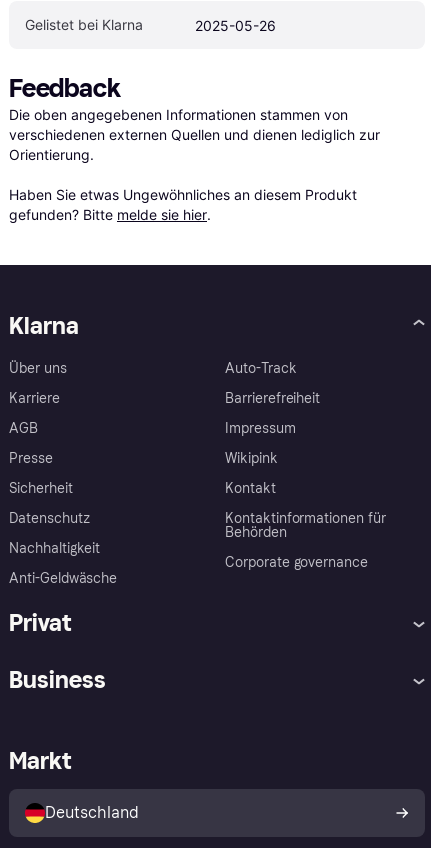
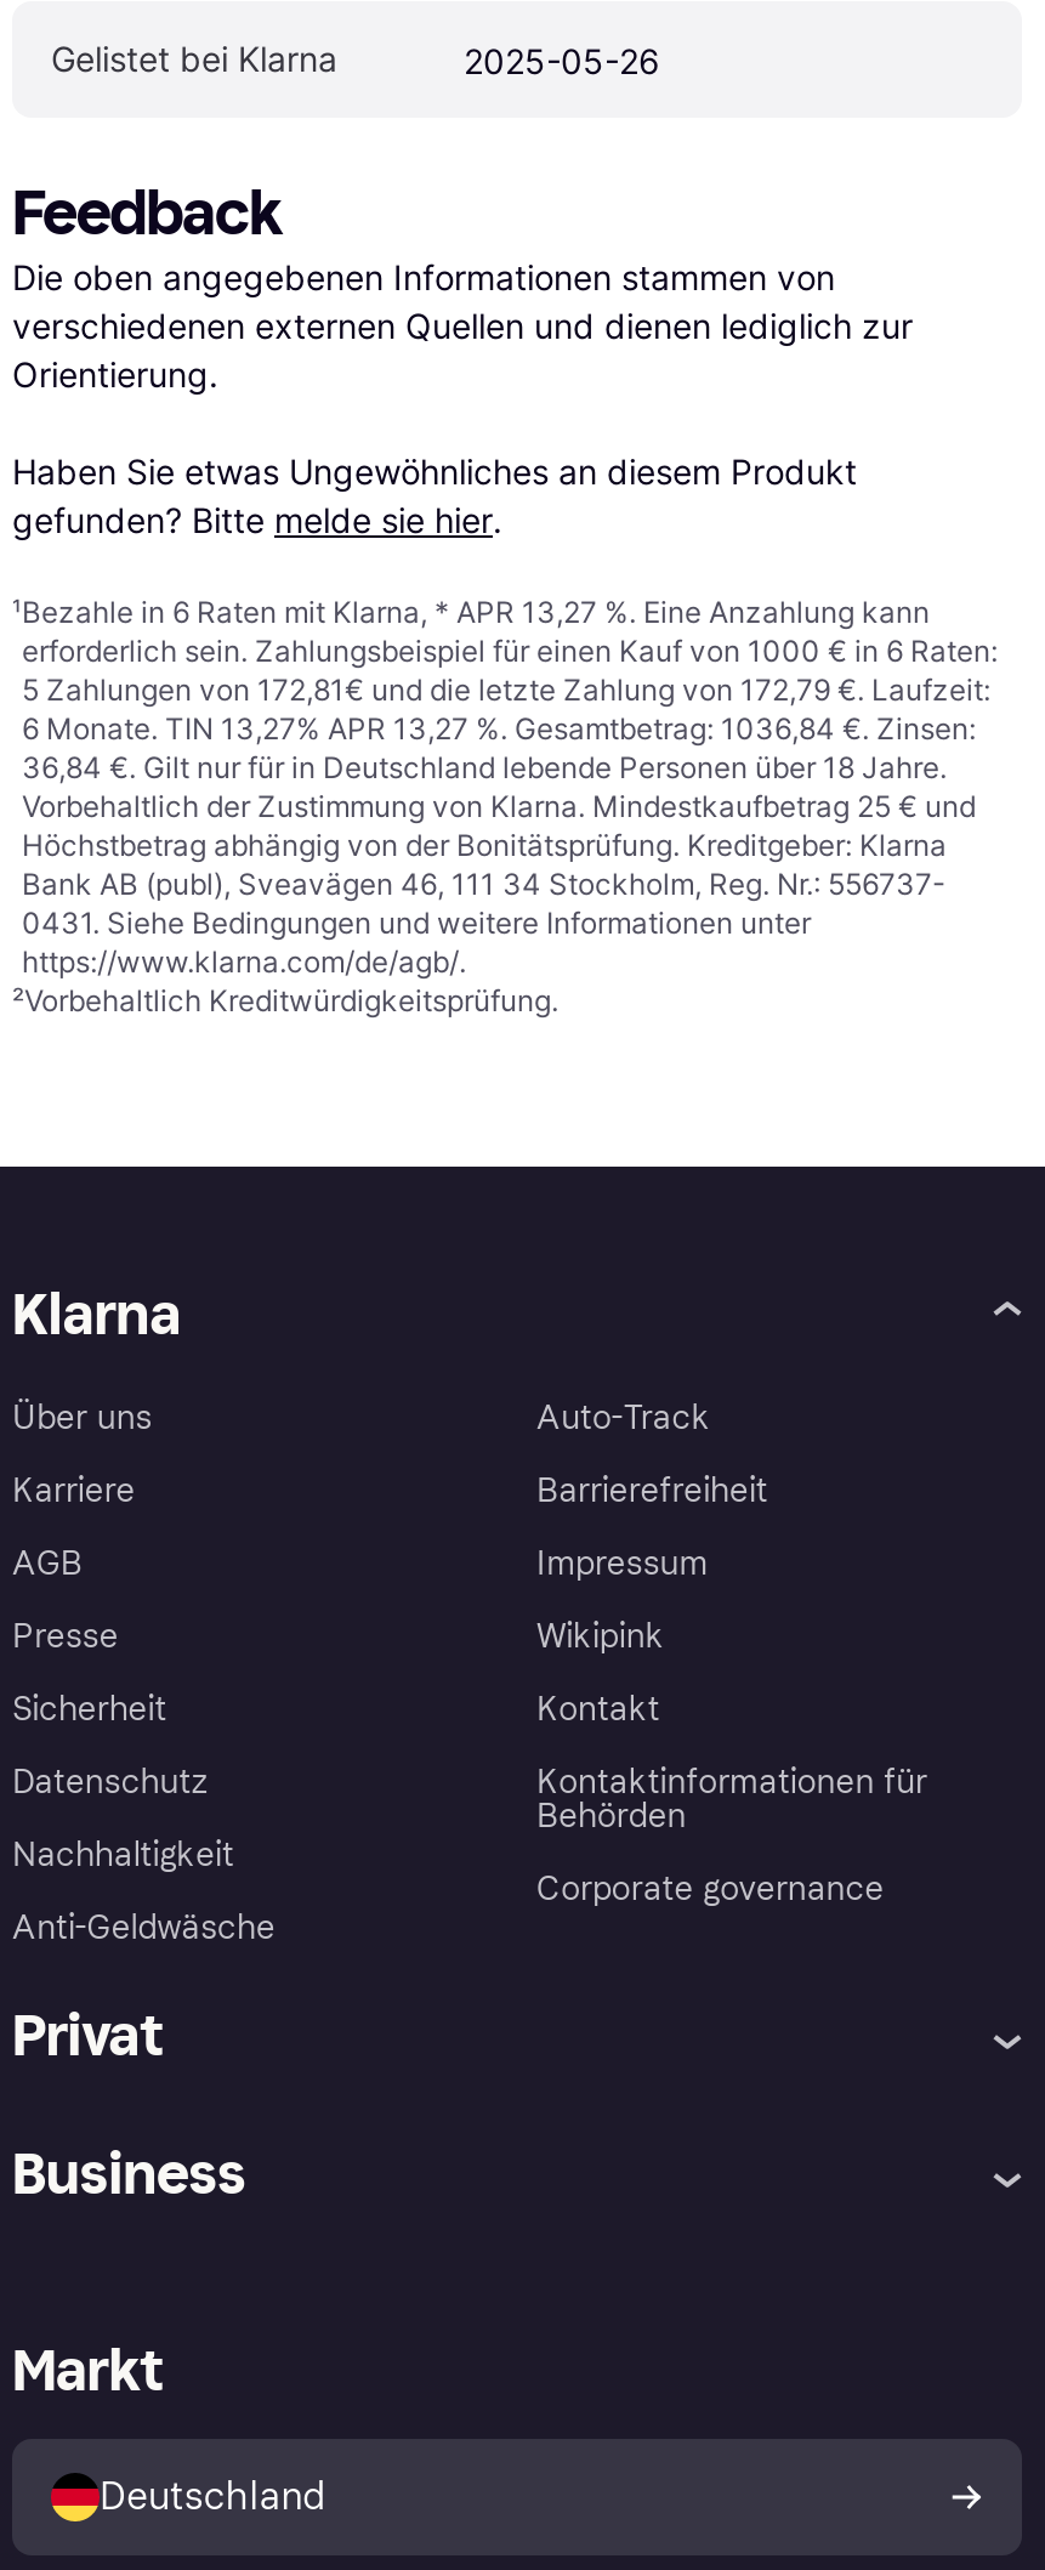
none -> [12,594,998,1019] ¹Bezahle in 6 Raten mit Klarna, * APR 13,27 %. Eine Anzahlung kann | erforderlich sein. Zahlungsbeispiel für einen Kauf von 1000 € in 6 Raten: | 5 Zahlungen von 172,81€ und die letzte Zahlung von 172,79 €. Laufzeit: | 6 Monate. TIN 13,27% APR 13,27 %. Gesamtbetrag: 1036,84 €. Zinsen: | 36,84 €. Gilt nur für in Deutschland lebende Personen über 18 Jahre. | Vorbehaltlich der Zustimmung von Klarna. Mindestkaufbetrag 25 € und | Höchstbetrag abhängig von der Bonitätsprüfung. Kreditgeber: Klarna | Bank AB (publ), Sveavägen 46, 111 34 Stockholm, Reg. Nr.: 556737- | 0431. Siehe Bedingungen und weitere Informationen unter | https://www.klarna.com/de/agb/. | ²Vorbehaltlich Kreditwürdigkeitsprüfung.

